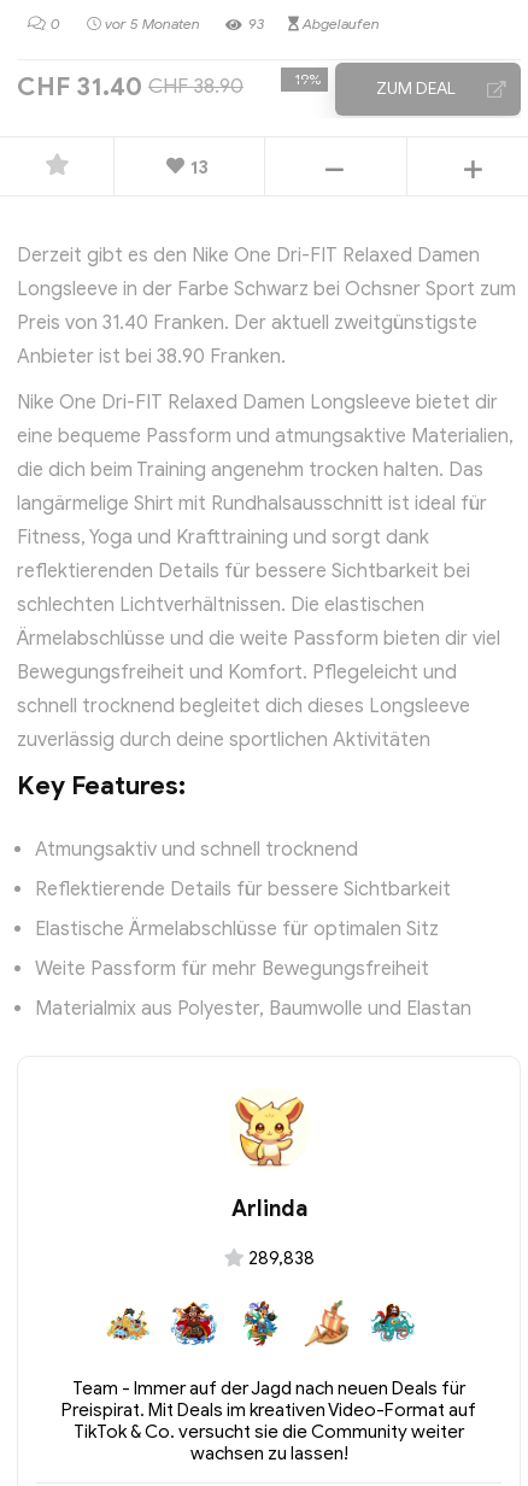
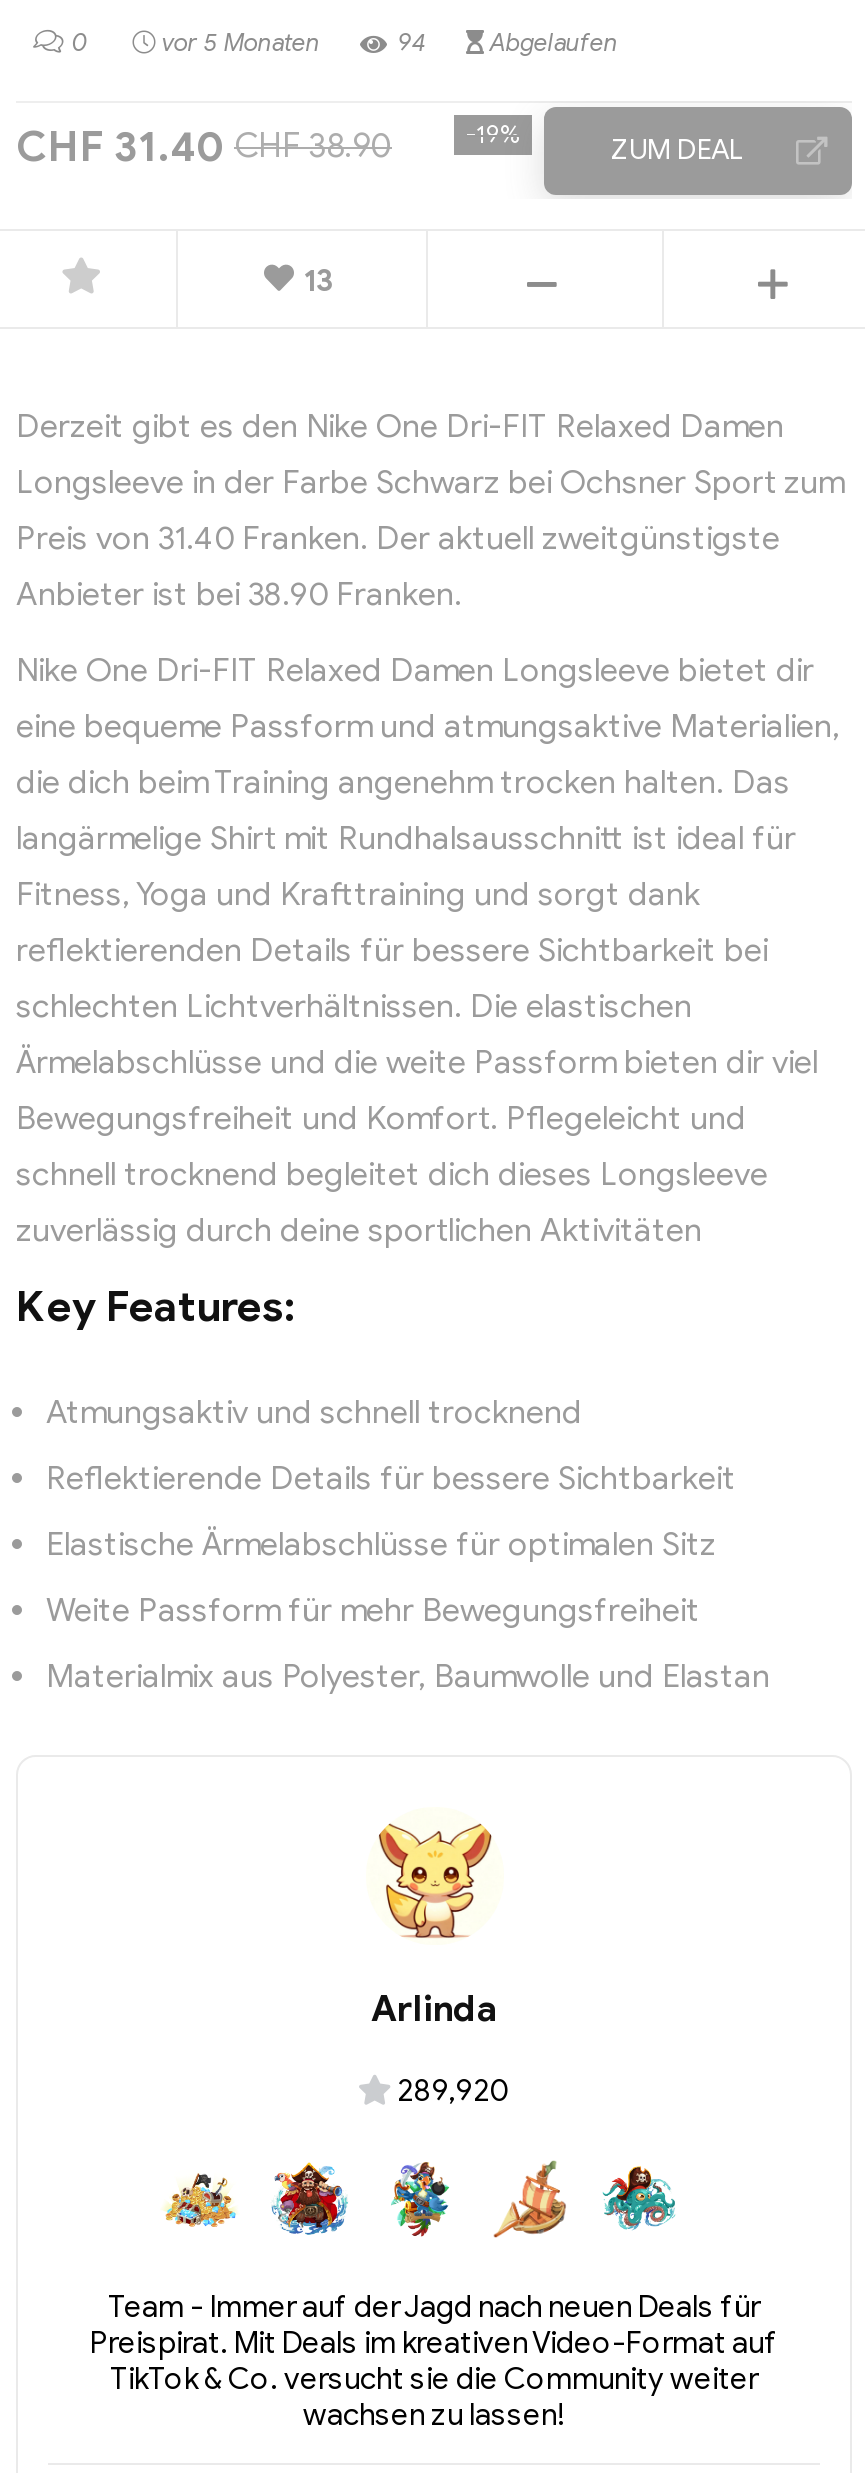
[248,14,380,32] 93 Abgelaufen -> [398,26,618,56] 94 Abgelaufen
[244,1247,314,1269] 289,838 -> [392,2072,510,2108] 289,920

